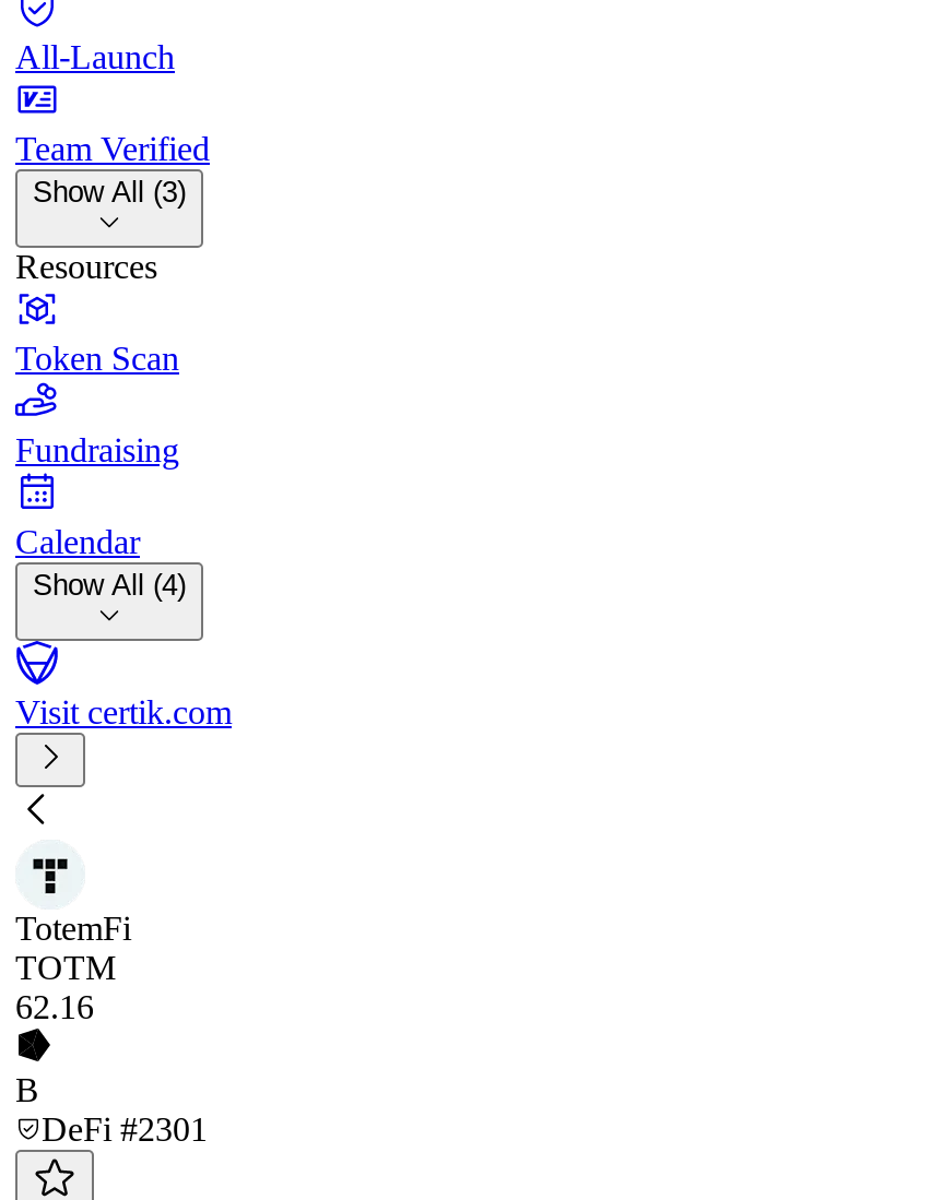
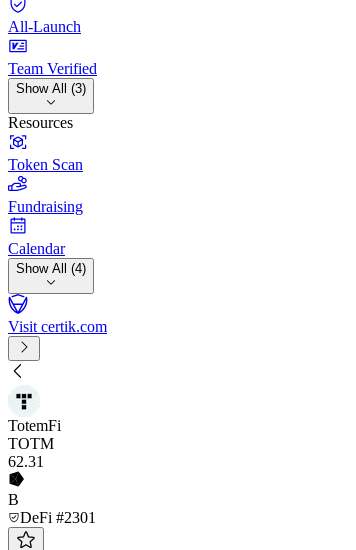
[15,988,94,1025] 62.16 -> [8,453,44,470] 62.31

